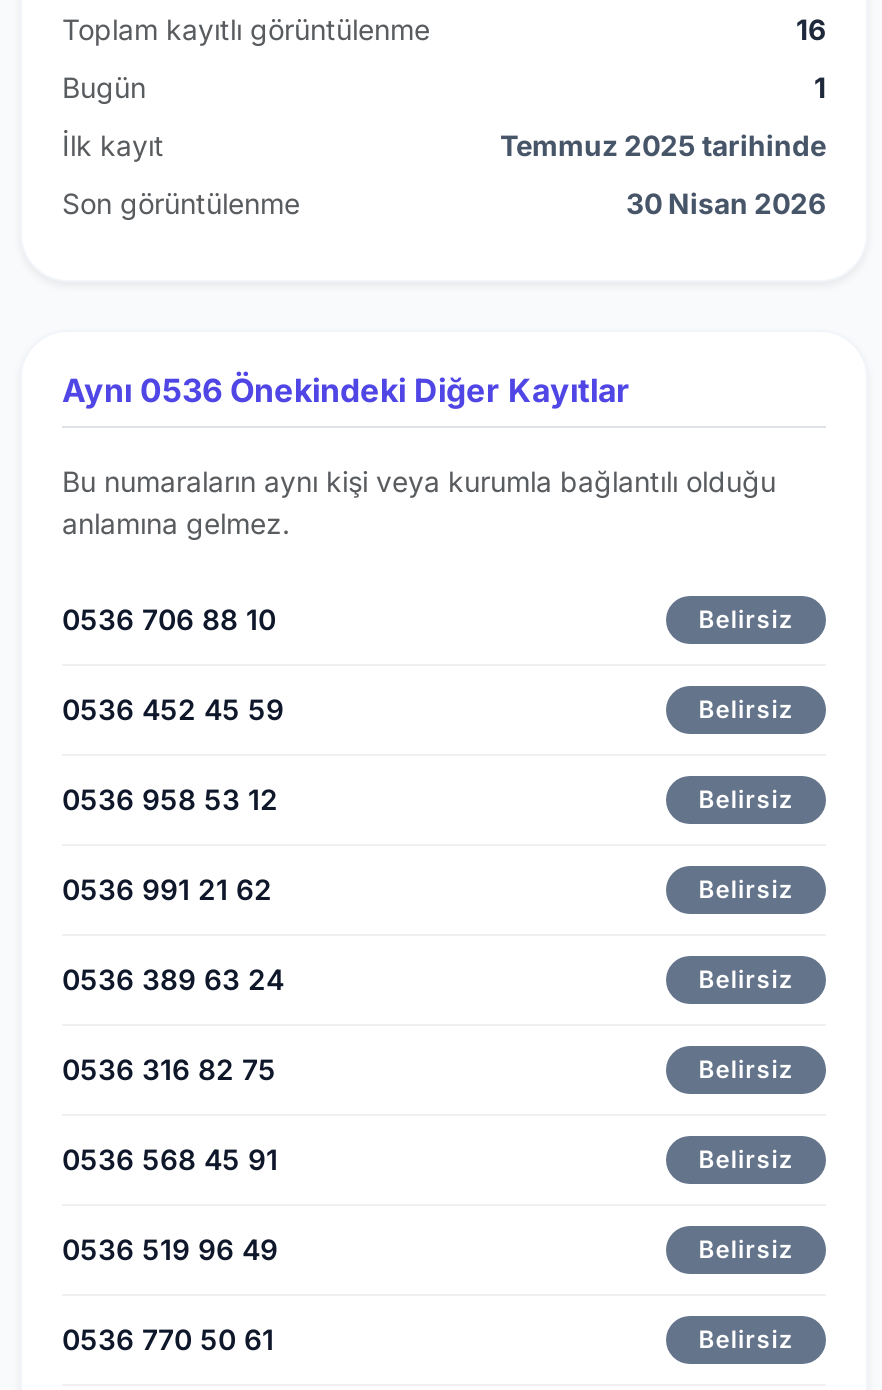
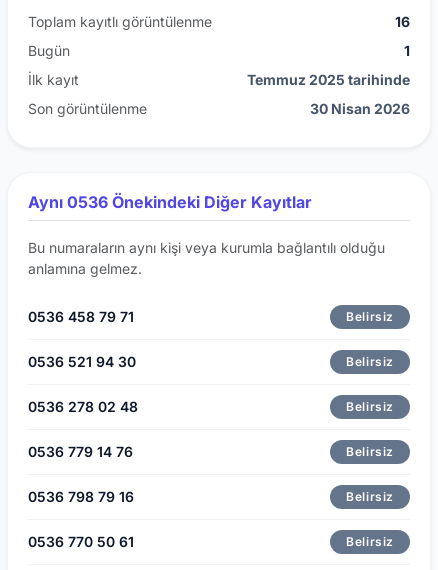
[62,602,276,636] 0536 706 88 10 -> [28,308,134,325] 0536 458 79 71
[62,692,284,726] 0536 452 45 59 -> [28,353,136,370] 0536 521 94 30
[62,782,278,816] 0536 958 53 12 -> [28,398,138,415] 0536 278 02 48
[62,872,272,906] 0536 991 21 62 -> [28,443,133,460] 0536 779 14 76
[62,962,794,1266] 0536 389 63 24 | Belirsiz | 0536 316 82 75 | Belirsiz | 0536 568 45 91 | Belirsiz | 0536 519 96 49 -> [28,488,134,505] 0536 798 79 16

